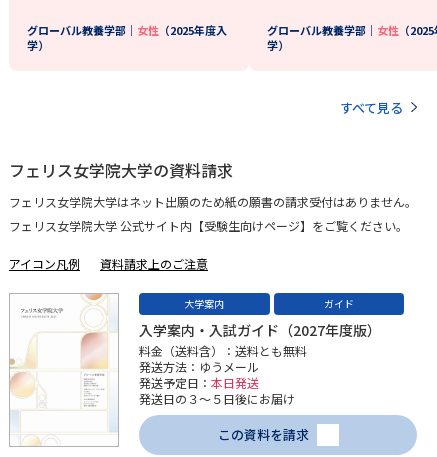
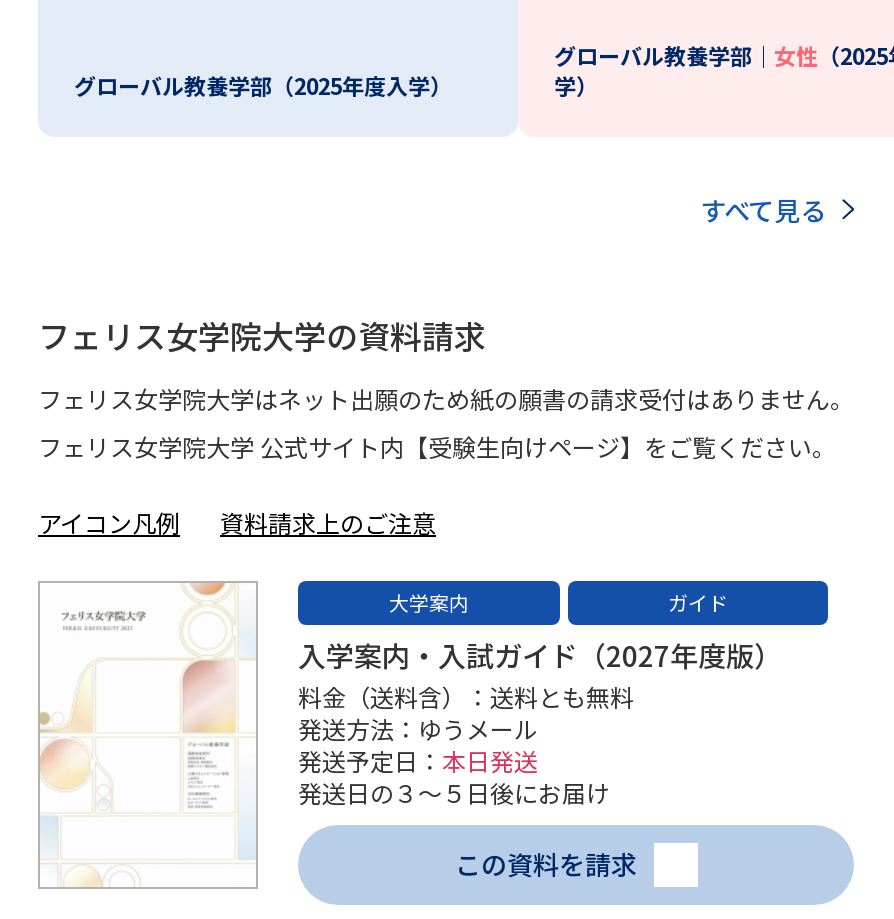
[27,22,227,53] グローバル教養学部｜女性（2025年度入 | 学） -> none
none -> [74,68,452,100] グローバル教養学部（2025年度入学）

